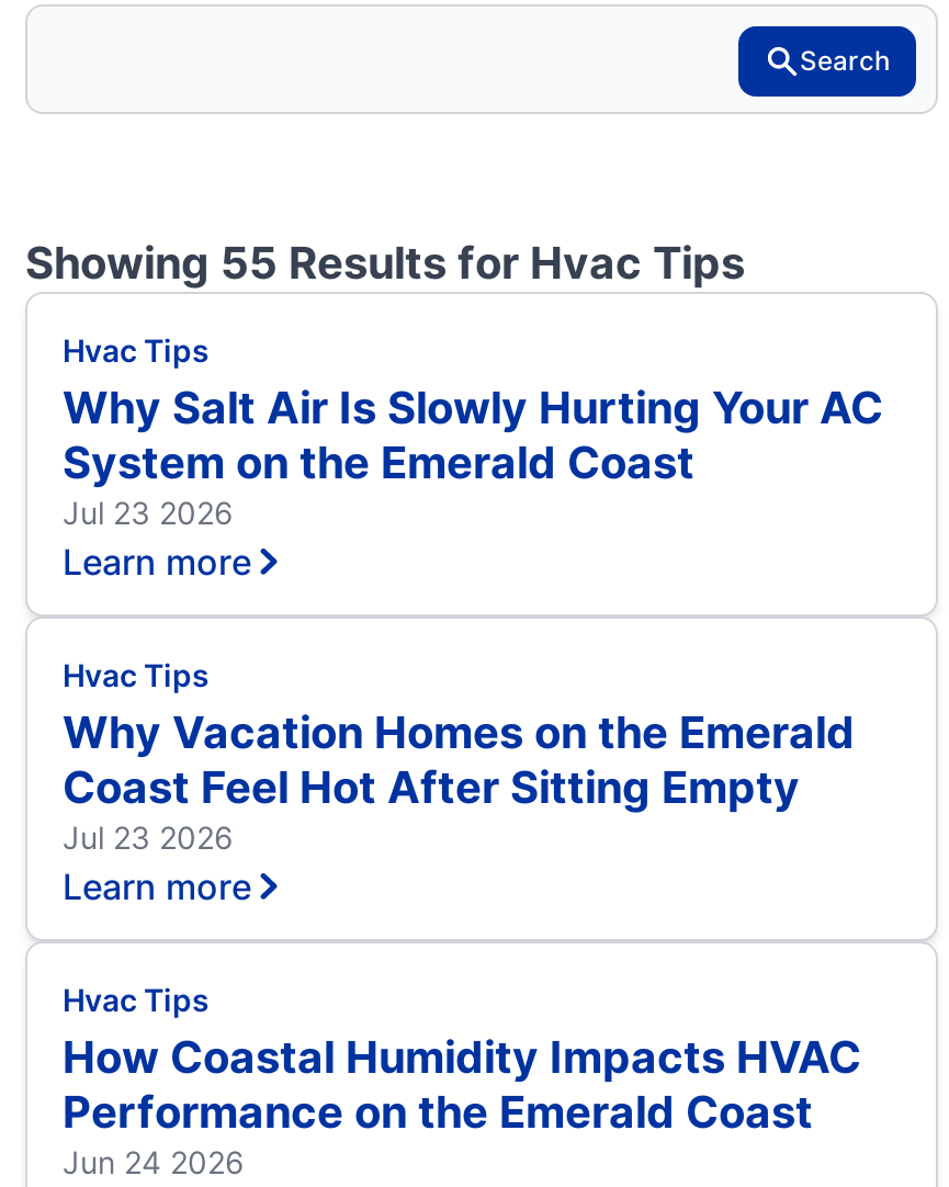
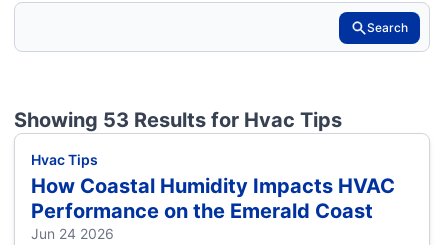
[25,238,883,909] Showing 55 Results for Hvac Tips | Hvac Tips | Why Salt Air Is Slowly Hurting Your AC | System on the Emerald Coast | Jul 23 2026 | Learn more | Hvac Tips | Why Vacation Homes on the Emerald | Coast Feel Hot After Sitting Empty | Jul 23 2026 | Learn more -> [14,108,342,132] Showing 53 Results for Hvac Tips

